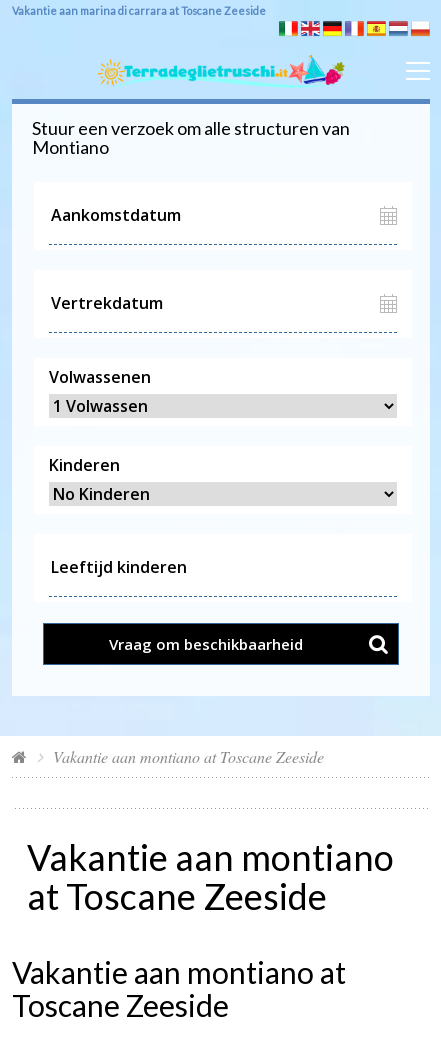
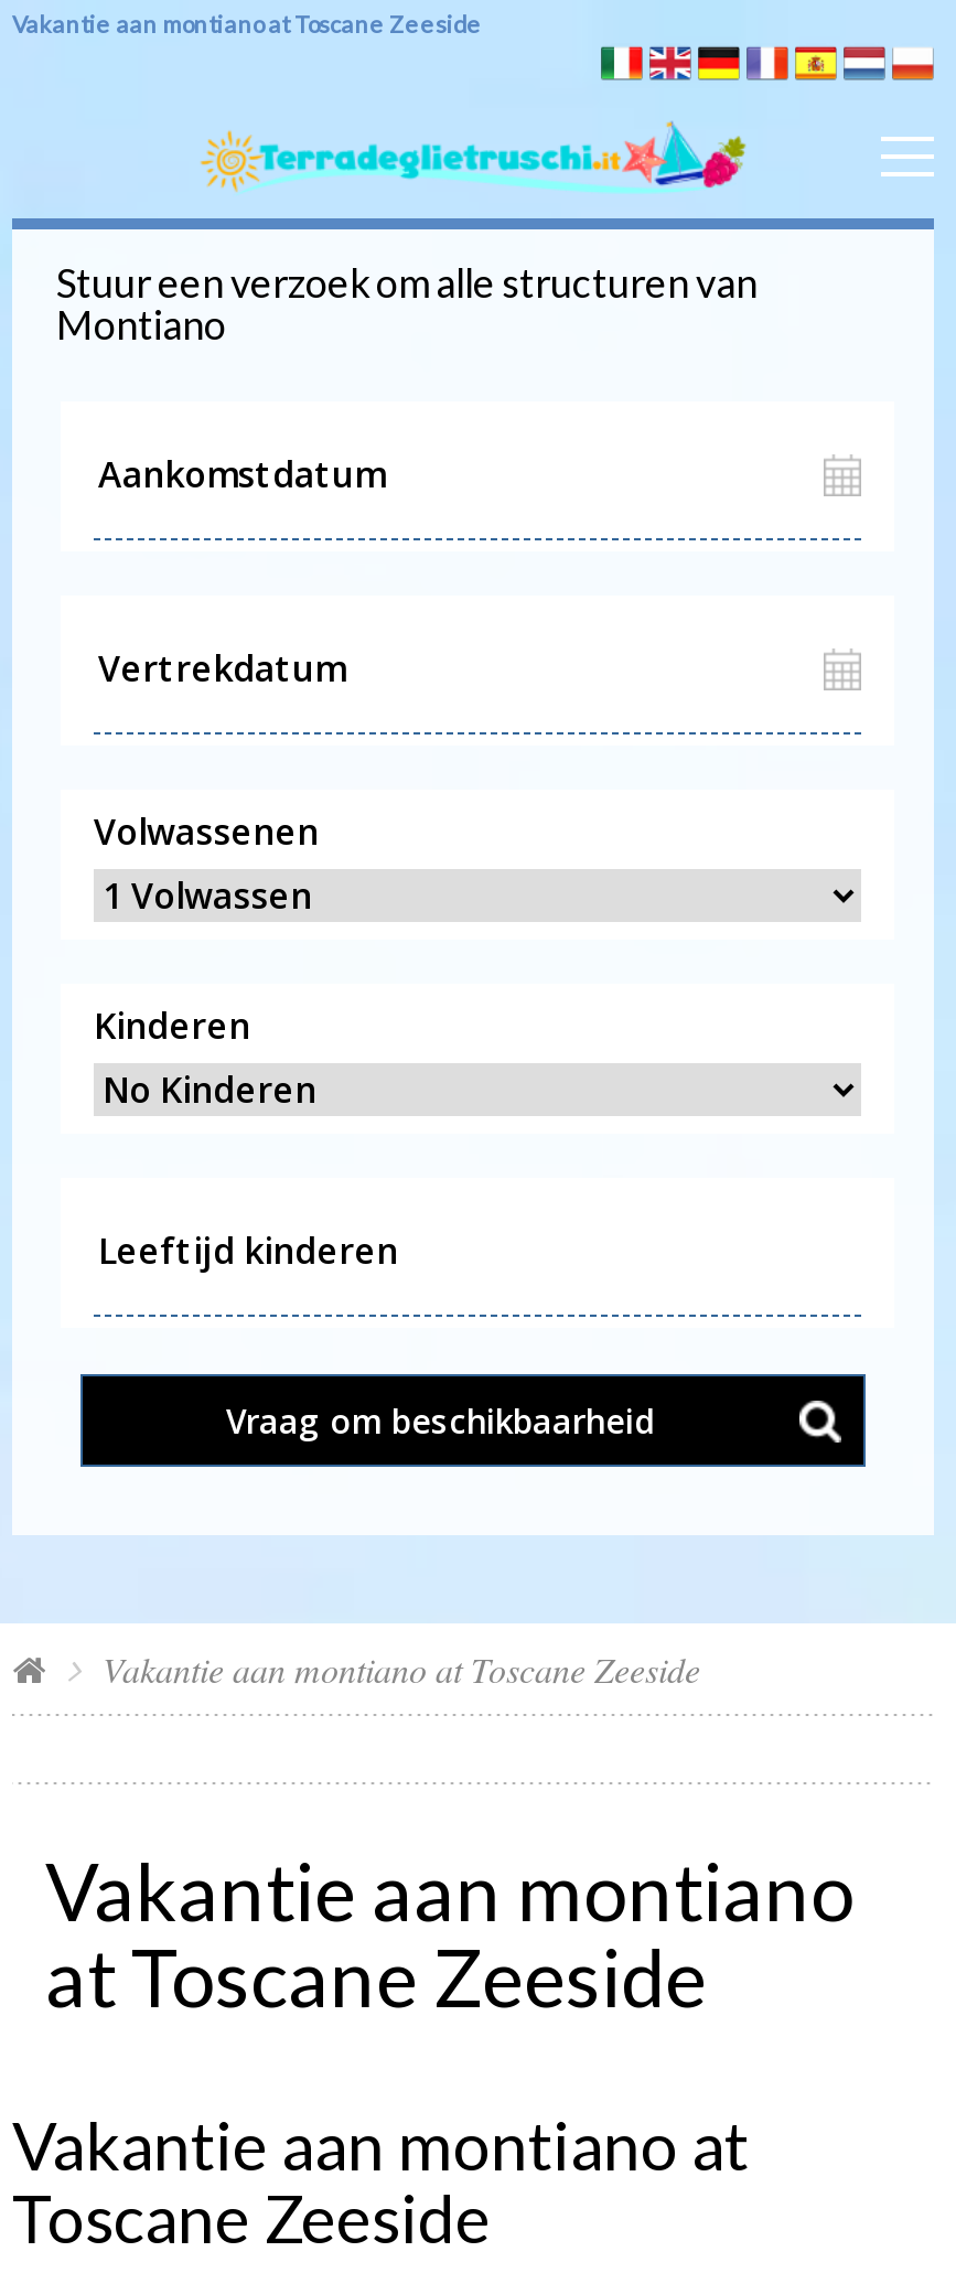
[12,4,266,17] Vakantie aan marina di carrara at Toscane Zeeside -> [12,9,482,37] Vakantie aan montiano at Toscane Zeeside

